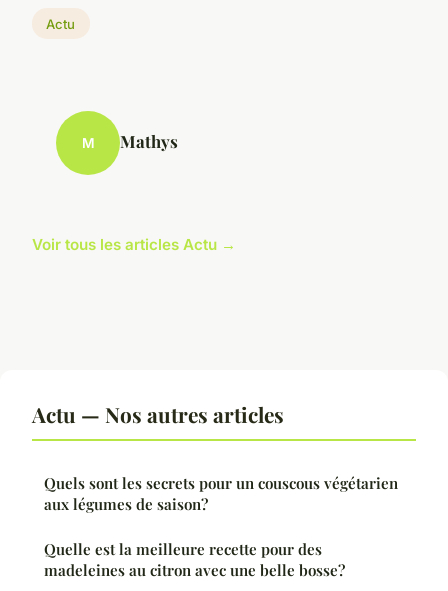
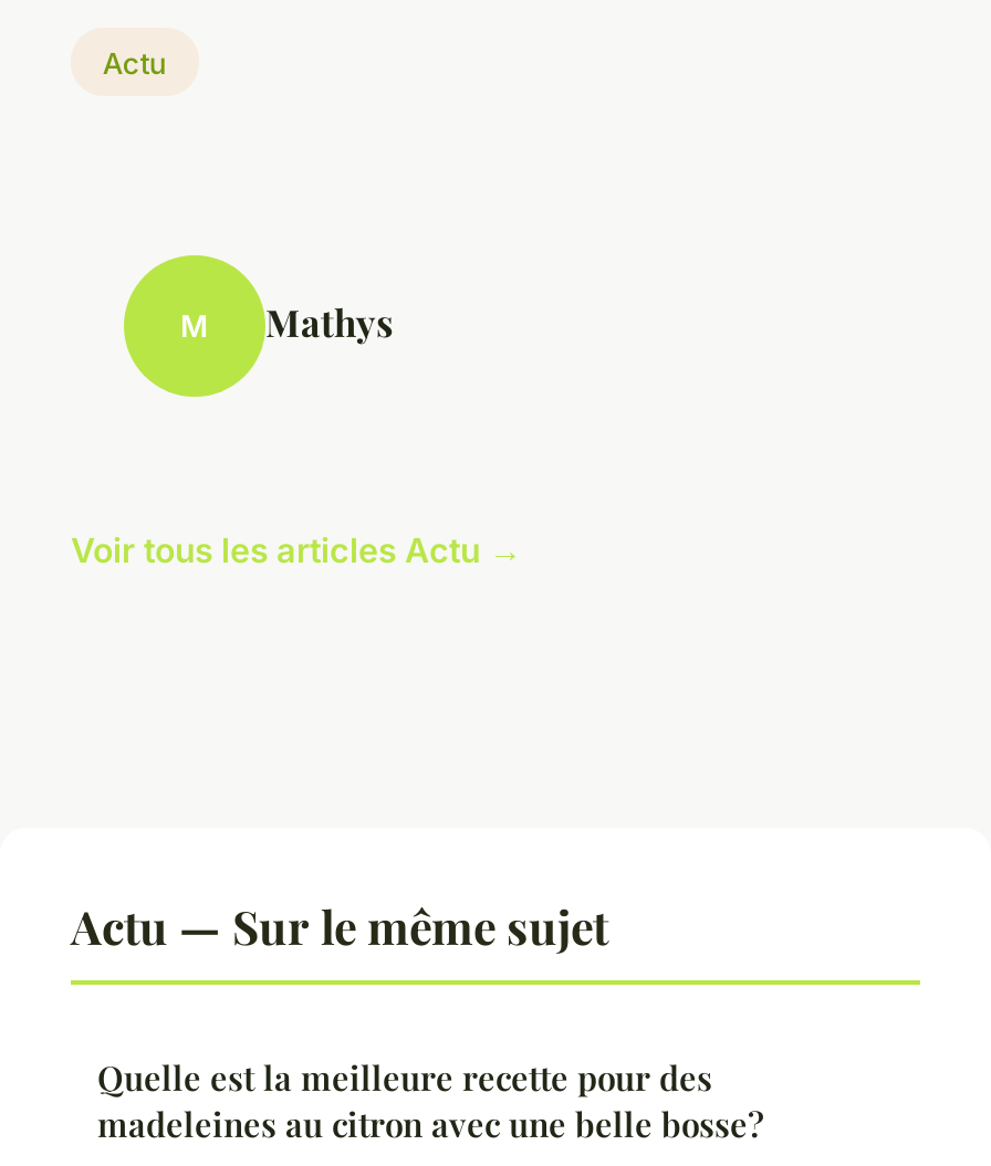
[32,400,398,514] Actu — Nos autres articles | Quels sont les secrets pour un couscous végétarien | aux légumes de saison? -> [71,895,608,957] Actu — Sur le même sujet

